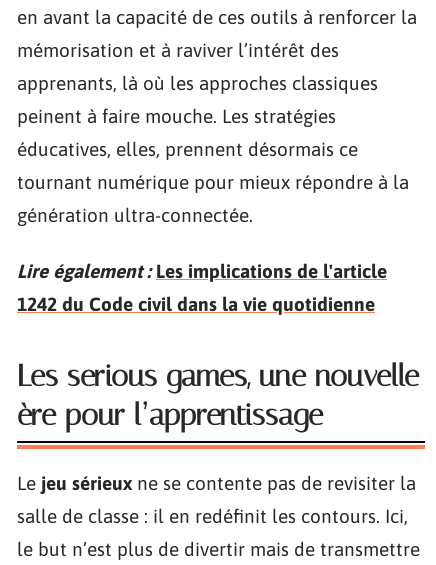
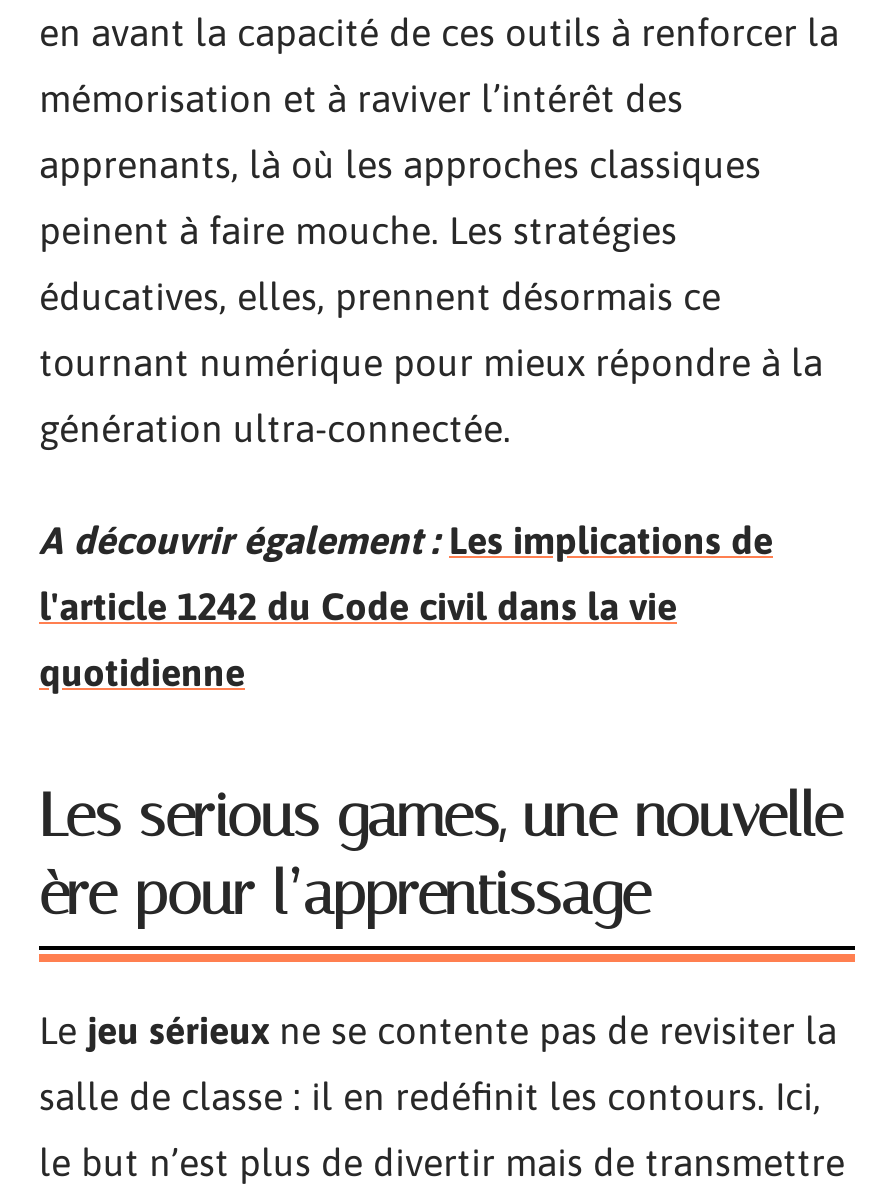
[17,259,387,314] Lire également : Les implications de l'article | 1242 du Code civil dans la vie quotidienne -> [39,517,773,693] A découvrir également : Les implications de | l'article 1242 du Code civil dans la vie | quotidienne

